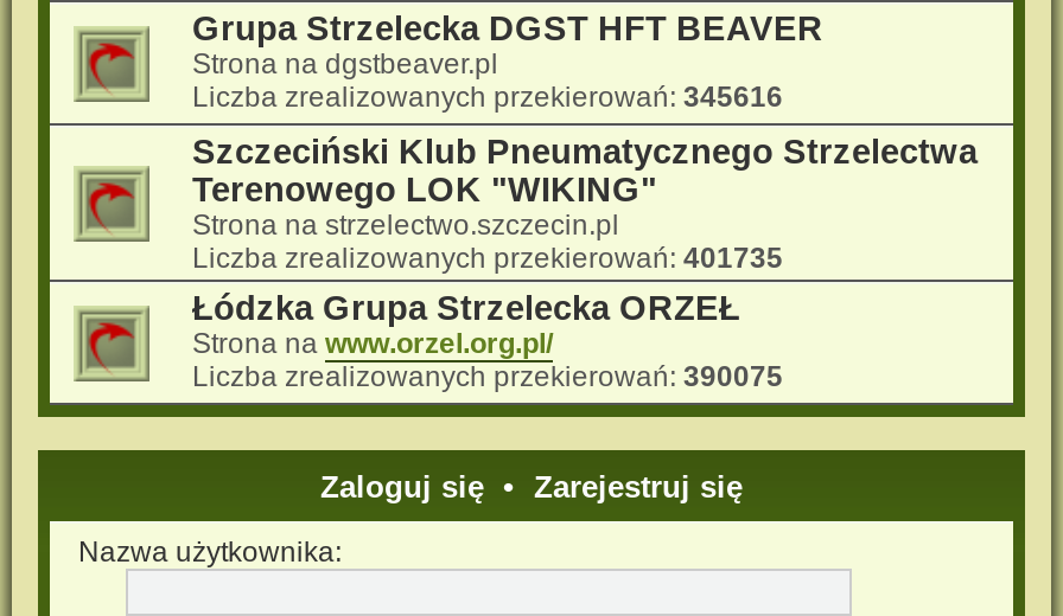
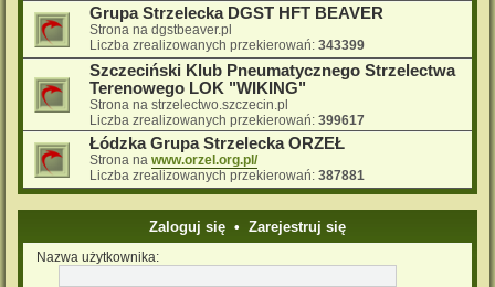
[192,81,783,114] Liczba zrealizowanych przekierowań: 345616 -> [89,38,365,53] Liczba zrealizowanych przekierowań: 343399
[192,242,783,275] Liczba zrealizowanych przekierowań: 401735 -> [89,113,365,128] Liczba zrealizowanych przekierowań: 399617
[192,361,783,394] Liczba zrealizowanych przekierowań: 390075 -> [89,168,365,183] Liczba zrealizowanych przekierowań: 387881

